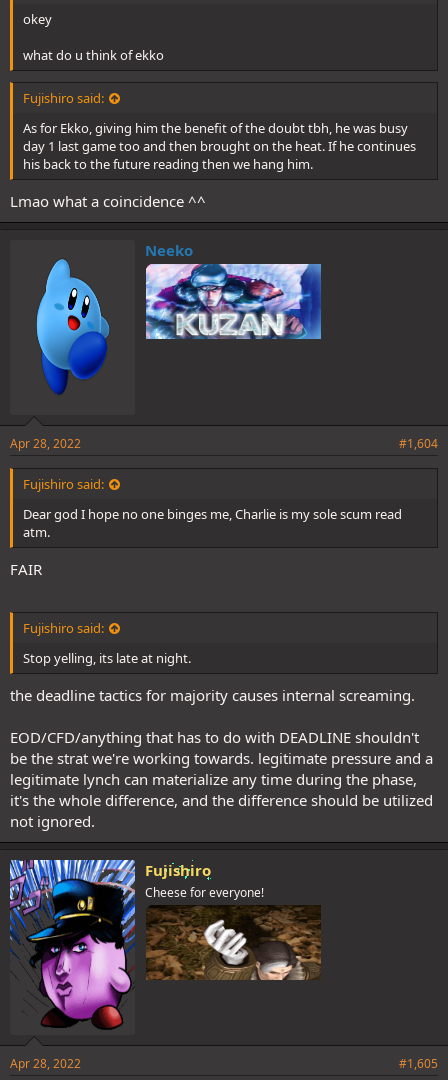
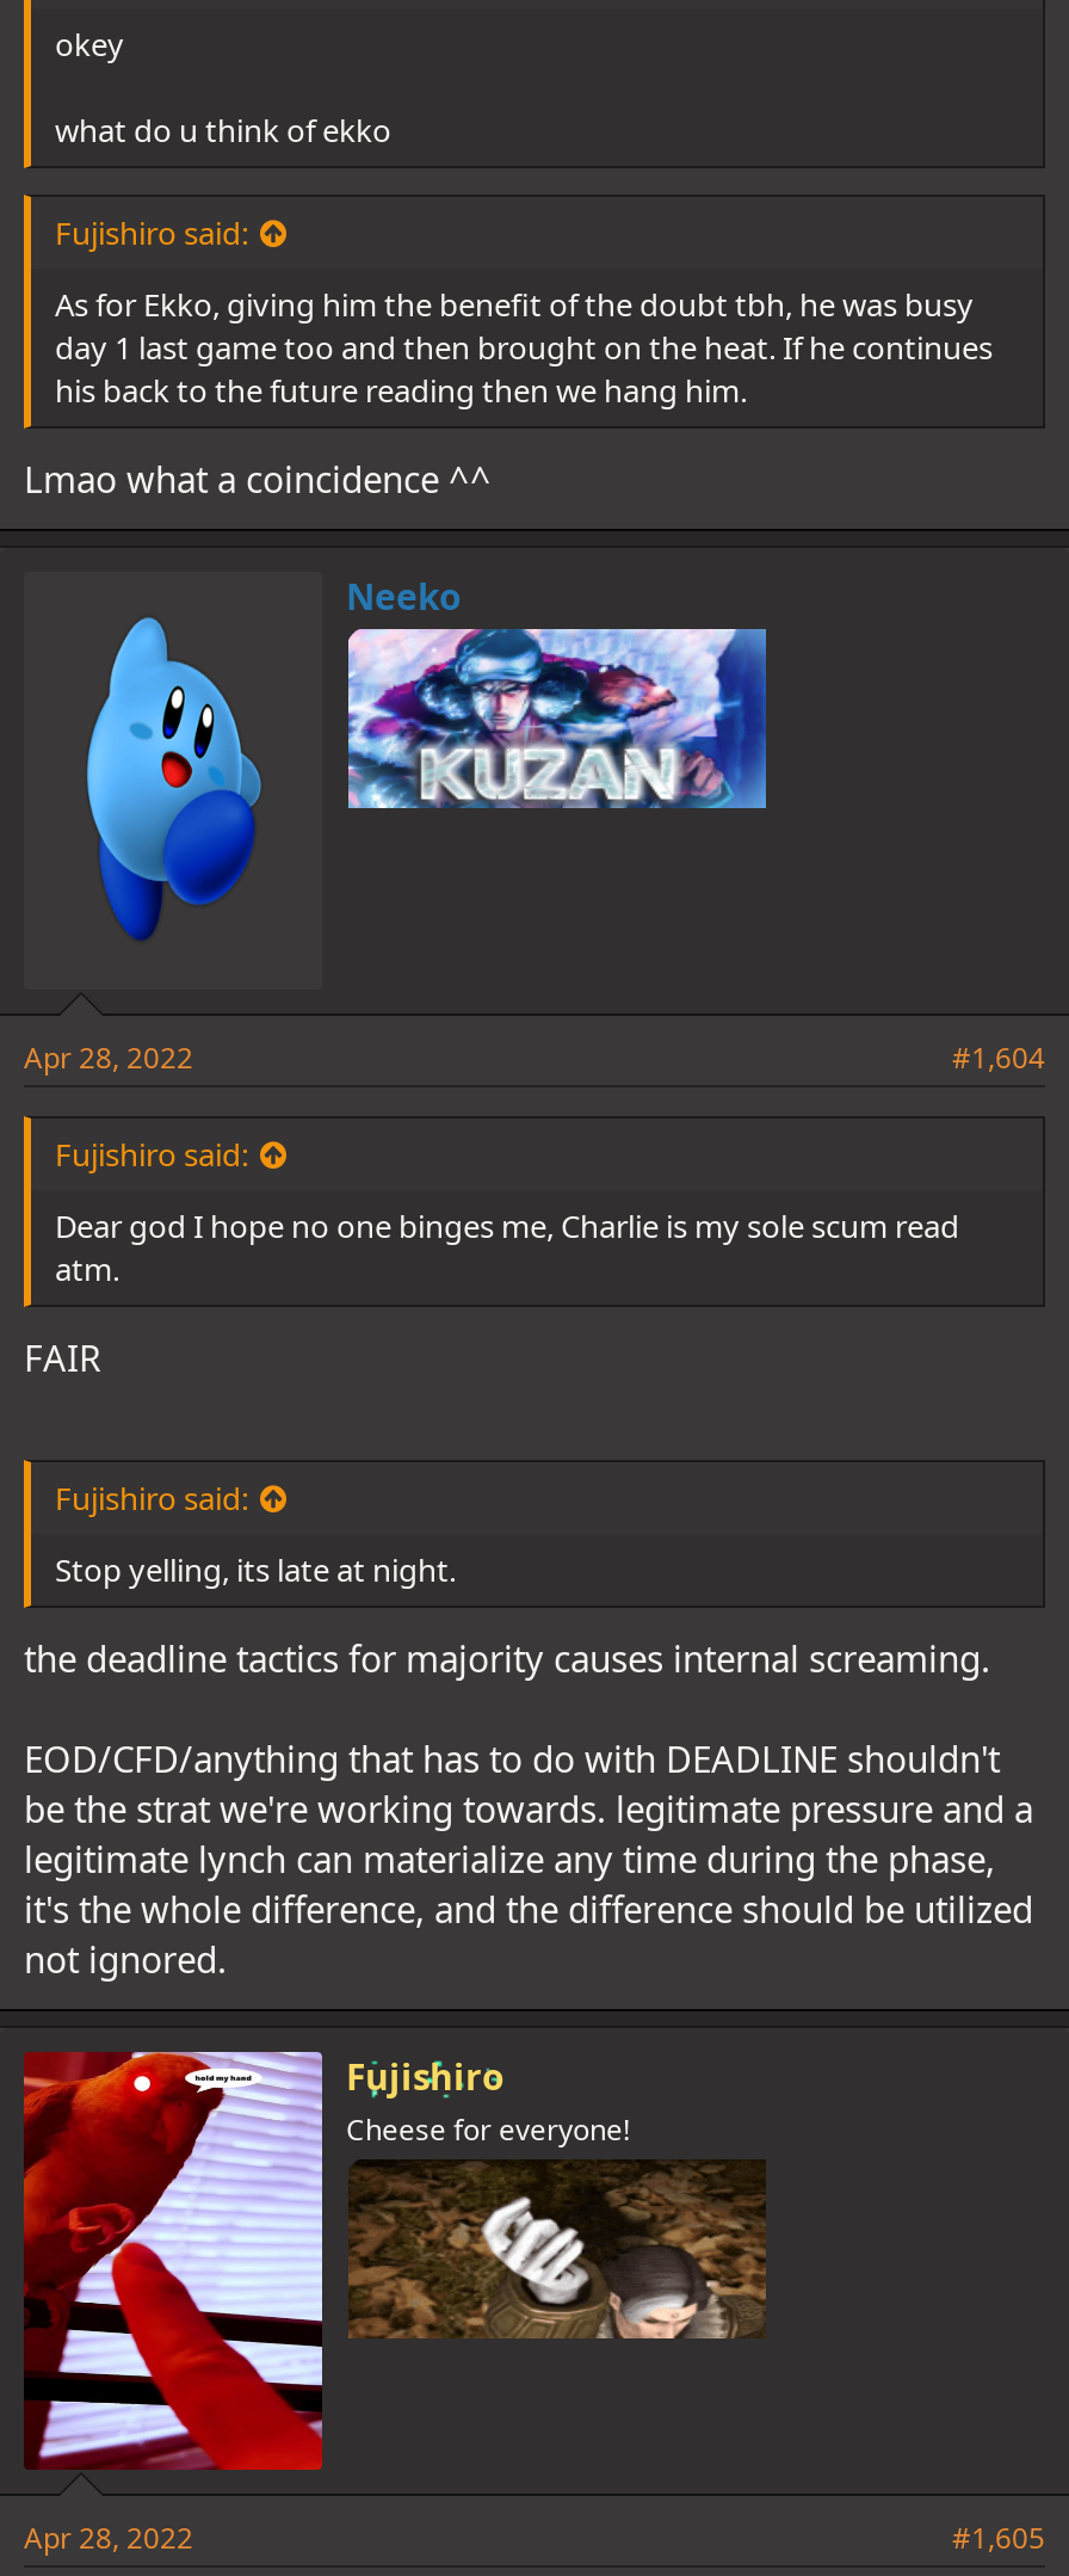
[9,859,136,1035] [image] -> [21,2050,325,2472] [image]

